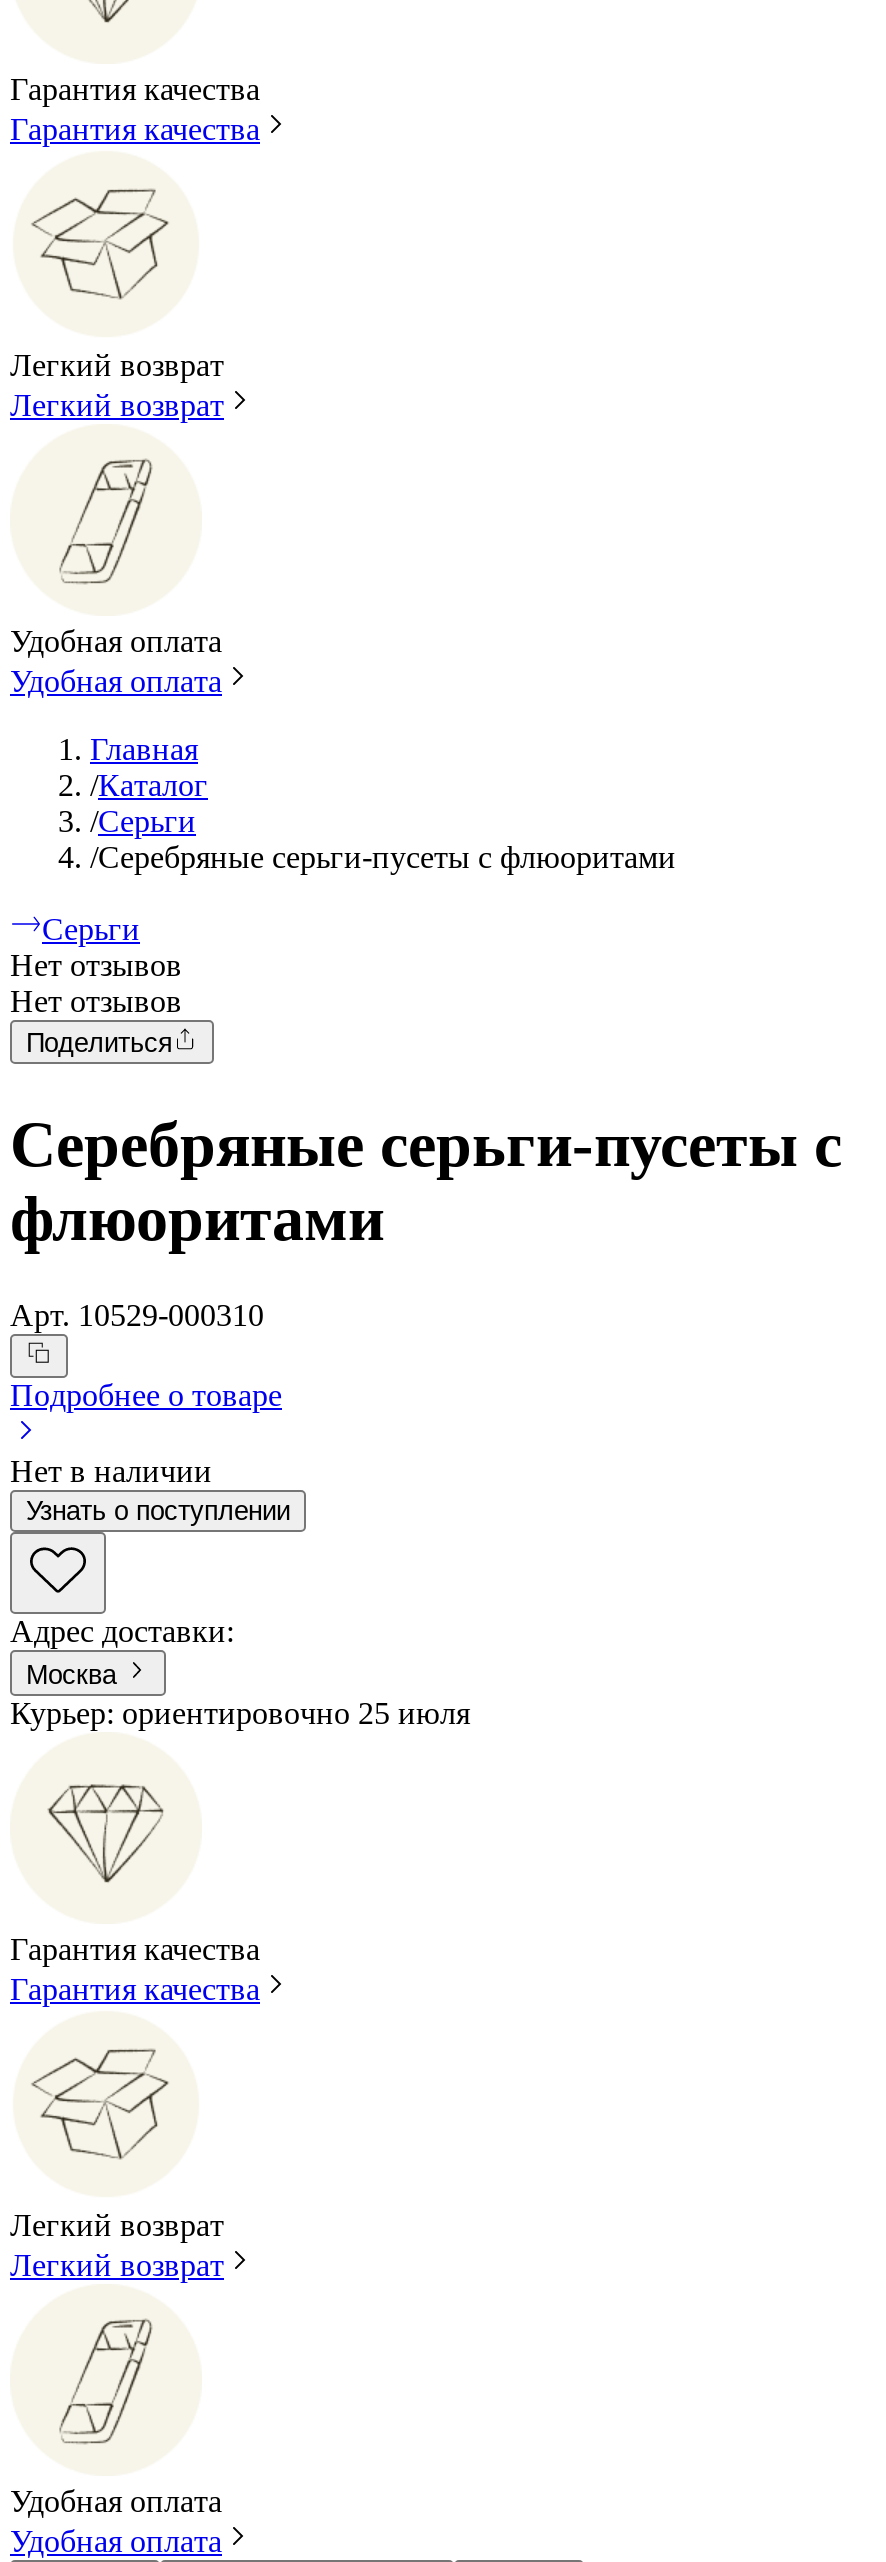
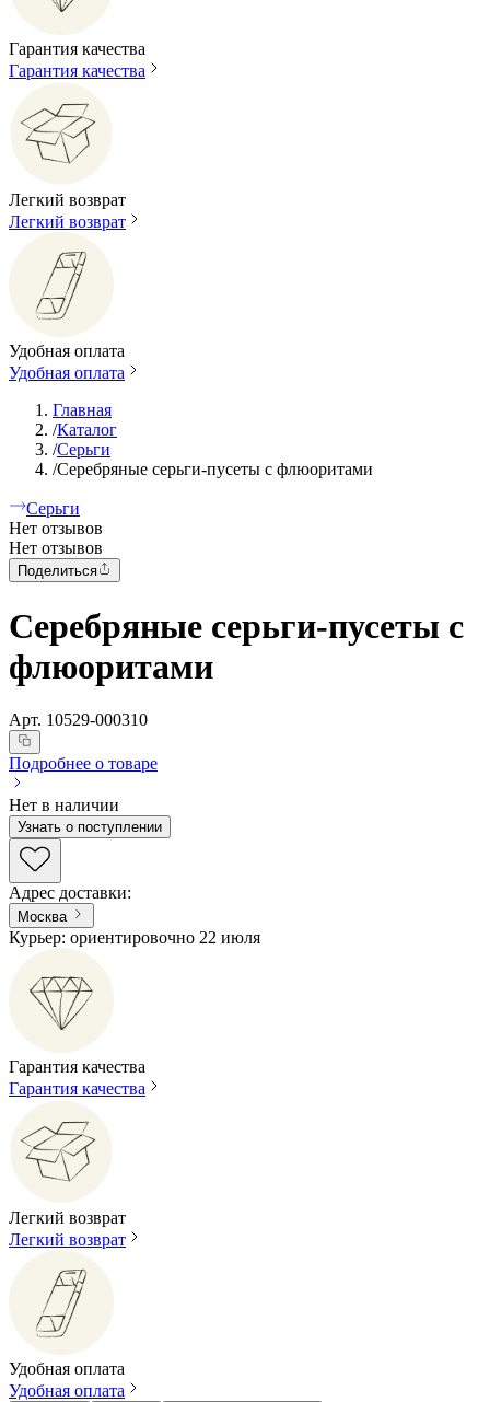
[10,1696,470,1730] Курьер: ориентировочно 25 июля -> [9,928,260,946] Курьер: ориентировочно 22 июля

